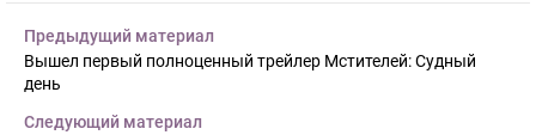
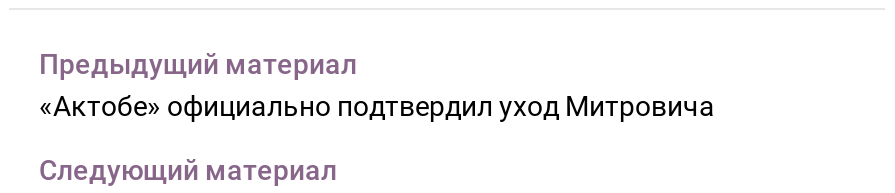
[24,51,476,93] Вышел первый полноценный трейлер Мстителей: Судный | день -> [39,91,715,123] «Актобе» официально подтвердил уход Митровича

